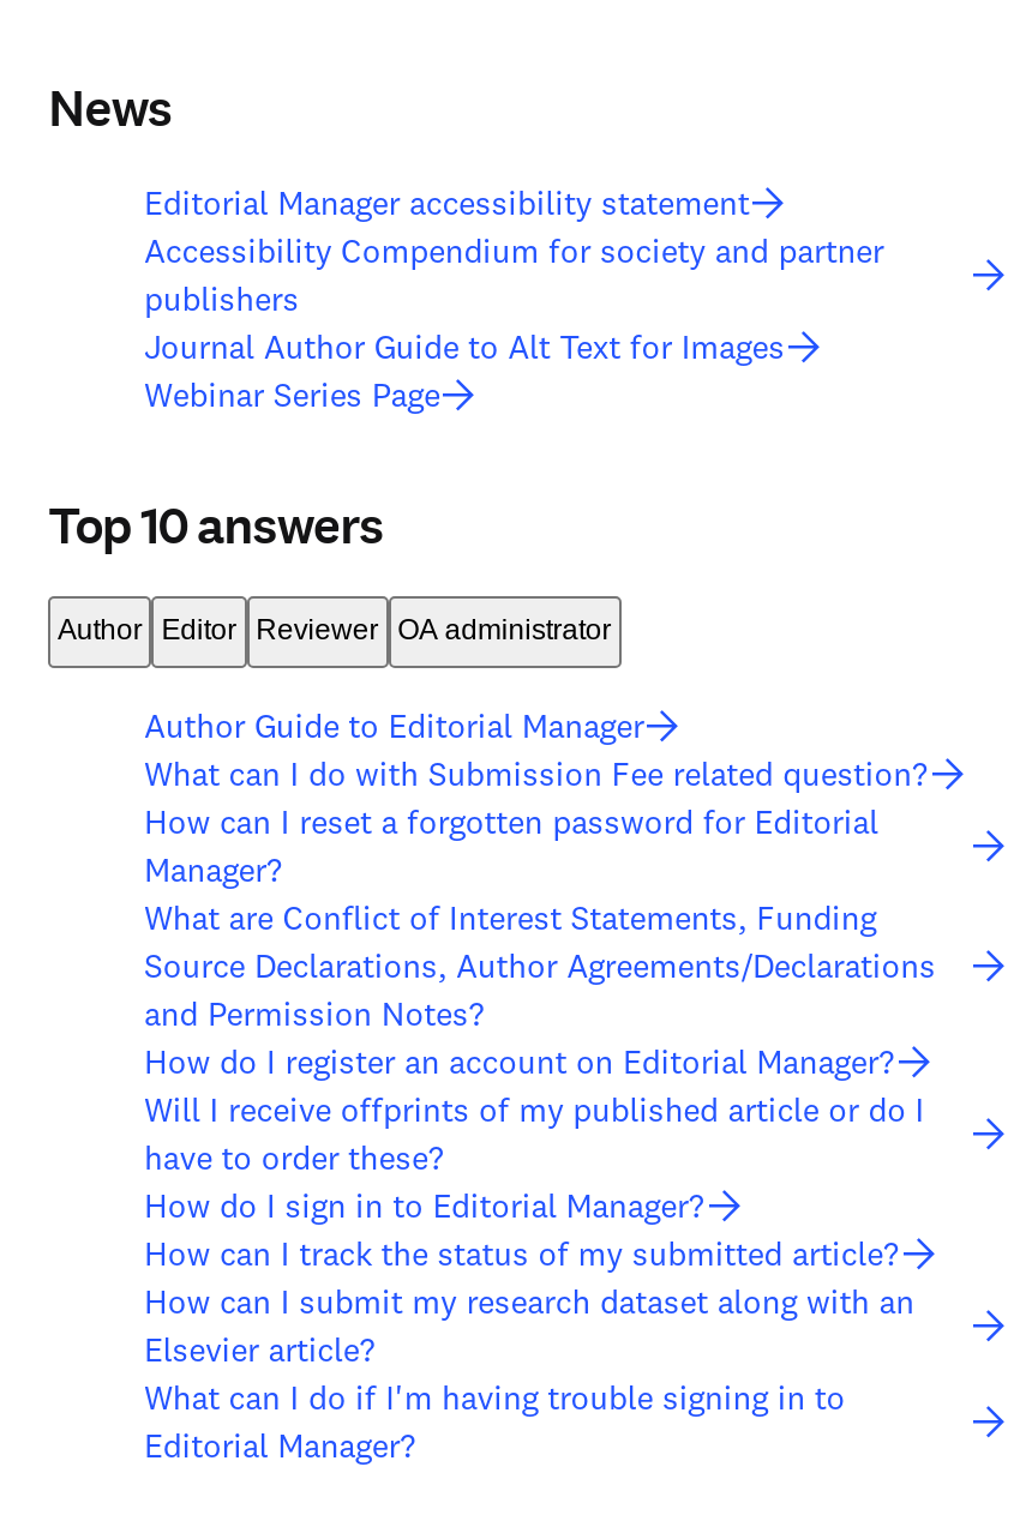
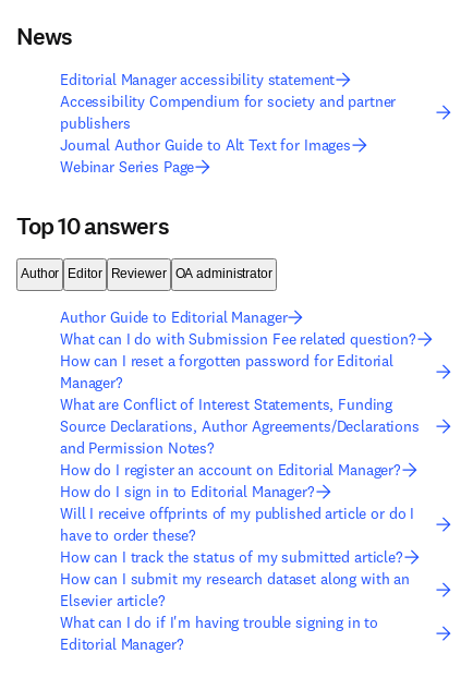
moved [144,1088,924,1179] -> [60,504,414,545]: Will I receive offprints of my published article or do I | have to order these?
moved [144,1184,705,1227] -> [60,482,315,501]: How do I sign in to Editorial Manager?

